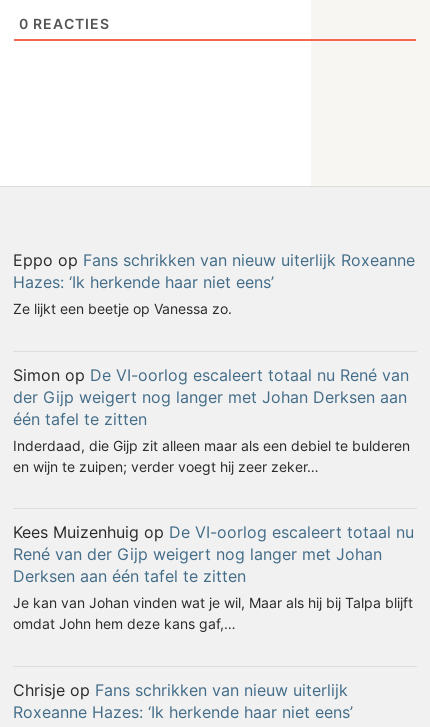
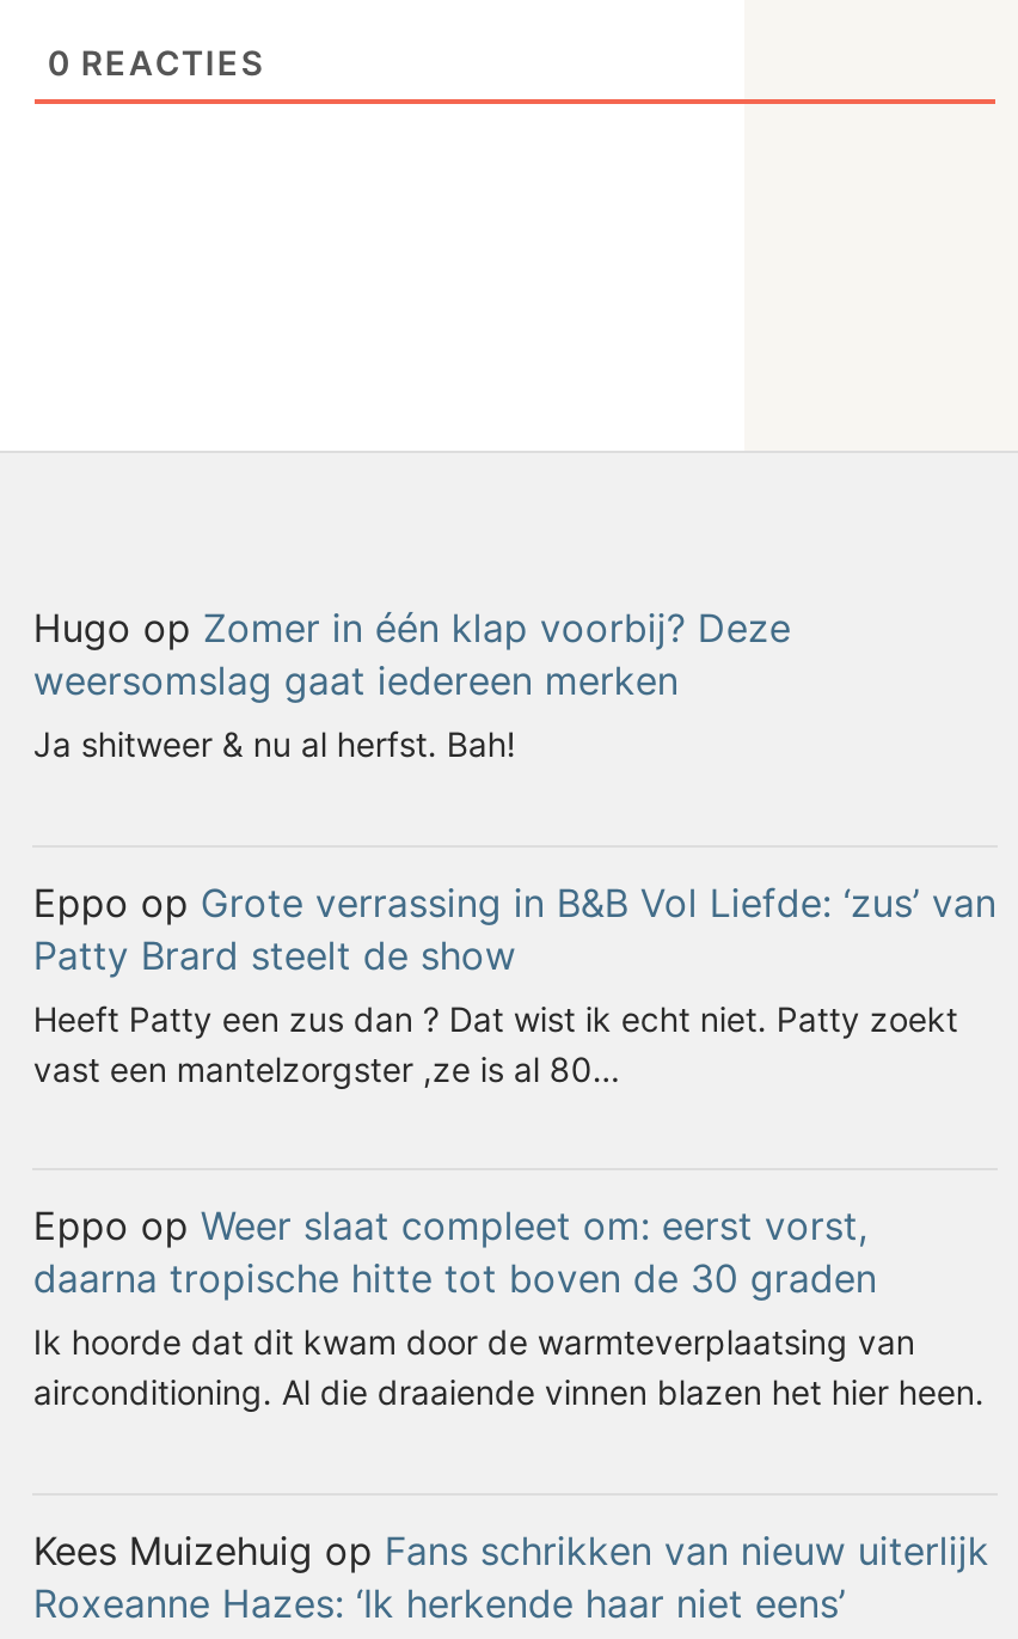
[13,250,415,317] Eppo op Fans schrikken van nieuw uiterlijk Roxeanne | Hazes: ‘Ik herkende haar niet eens’ | Ze lijkt een beetje op Vanessa zo. -> [33,604,791,764] Hugo op Zomer in één klap voorbij? Deze | weersomslag gaat iedereen merken | Ja shitweer & nu al herfst. Bah!
[13,365,410,475] Simon op De VI-oorlog escaleert totaal nu René van | der Gijp weigert nog langer met Johan Derksen aan | één tafel te zitten | Inderdaad, die Gijp zit alleen maar als een debiel te bulderen | en wijn te zuipen; verder voegt hij zeer zeker… -> [33,878,996,1088] Eppo op Grote verrassing in B&B Vol Liefde: ‘zus’ van | Patty Brard steelt de show | Heeft Patty een zus dan ? Dat wist ik echt niet. Patty zoekt | vast een mantelzorgster ,ze is al 80…
[13,522,414,632] Kees Muizenhuig op De VI-oorlog escaleert totaal nu | René van der Gijp weigert nog langer met Johan | Derksen aan één tafel te zitten | Je kan van Johan vinden wat je wil, Maar als hij bij Talpa blijft | omdat John hem deze kans gaf,… -> [33,1202,984,1412] Eppo op Weer slaat compleet om: eerst vorst, | daarna tropische hitte tot boven de 30 graden | Ik hoorde dat dit kwam door de warmteverplaatsing van | airconditioning. Al die draaiende vinnen blazen het hier heen.
[13,680,348,700] Chrisje op Fans schrikken van nieuw uiterlijk -> [33,1526,989,1574] Kees Muizehuig op Fans schrikken van nieuw uiterlijk

